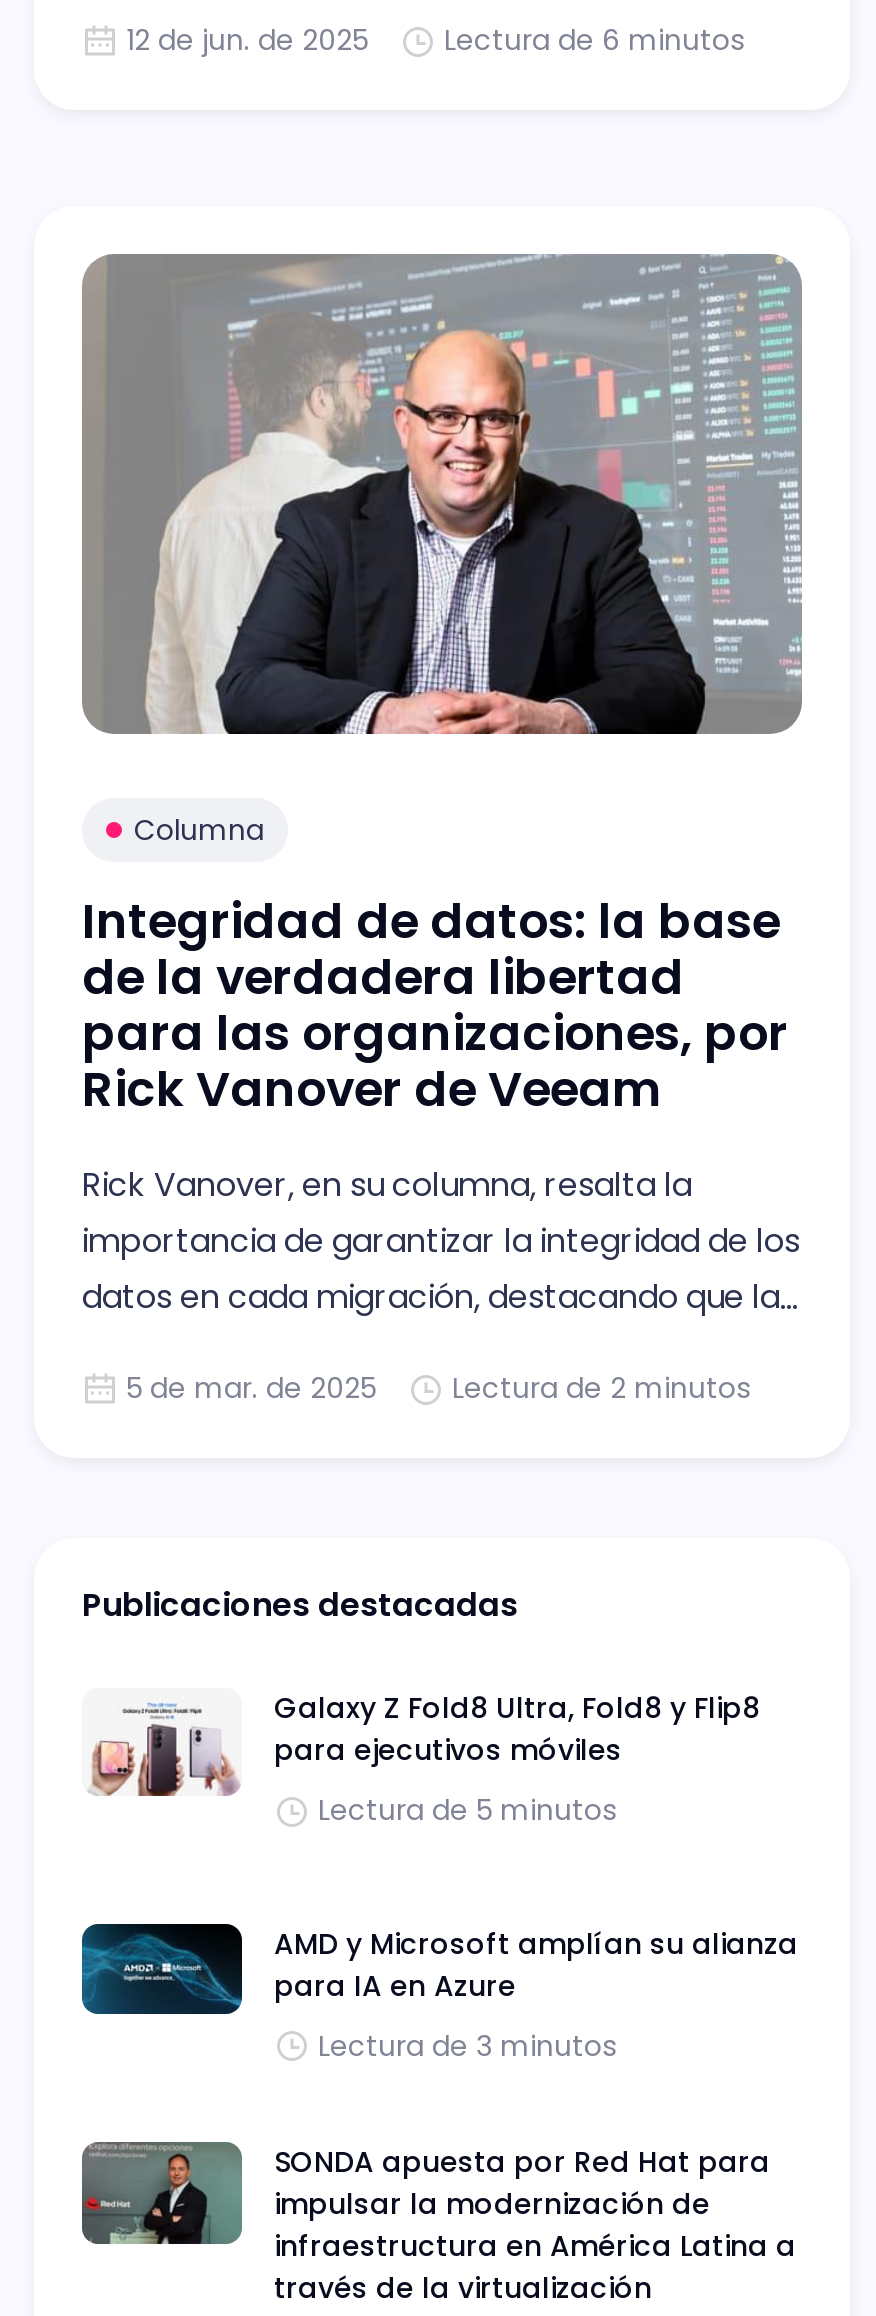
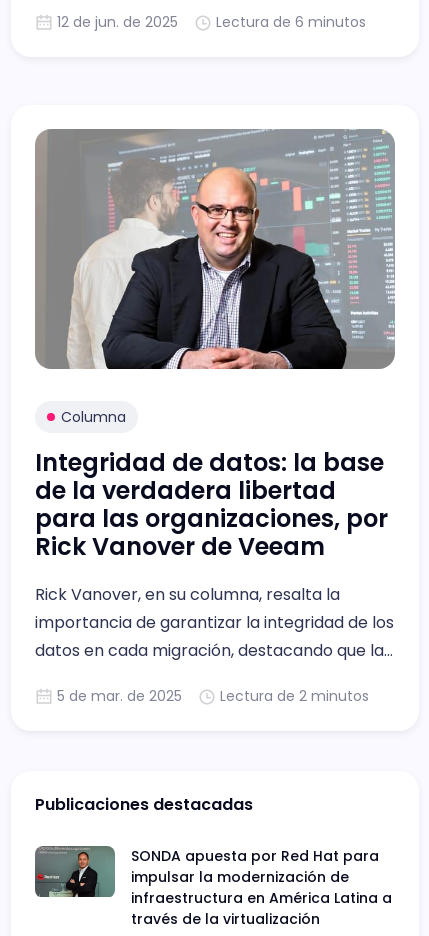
[90,1689,798,2065] [image] | Galaxy Z Fold8 Ultra, Fold8 y Flip8 | para ejecutivos móviles | Lectura de 5 minutos | AMD y Microsoft amplían su alianza | para IA en Azure | Lectura de 3 minutos -> none
[80,1922,244,2016] [image] -> none

